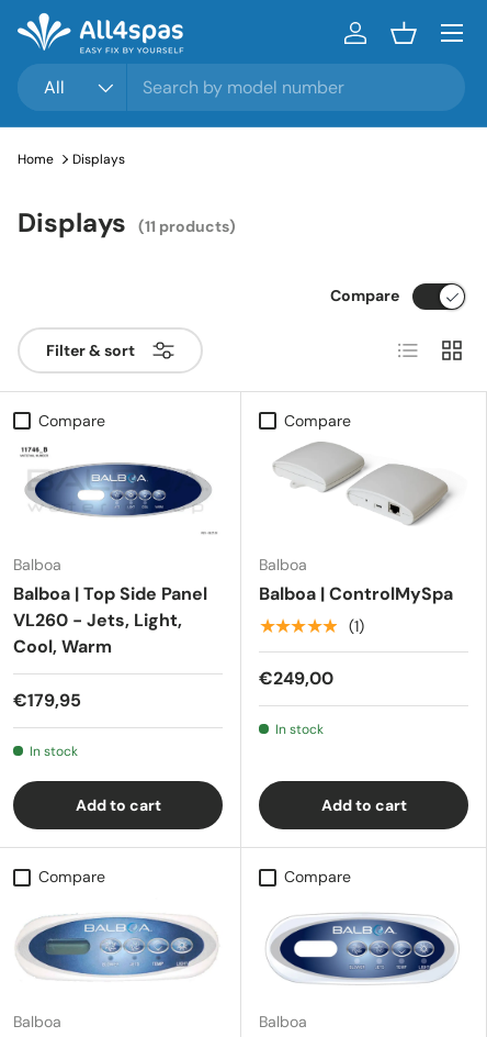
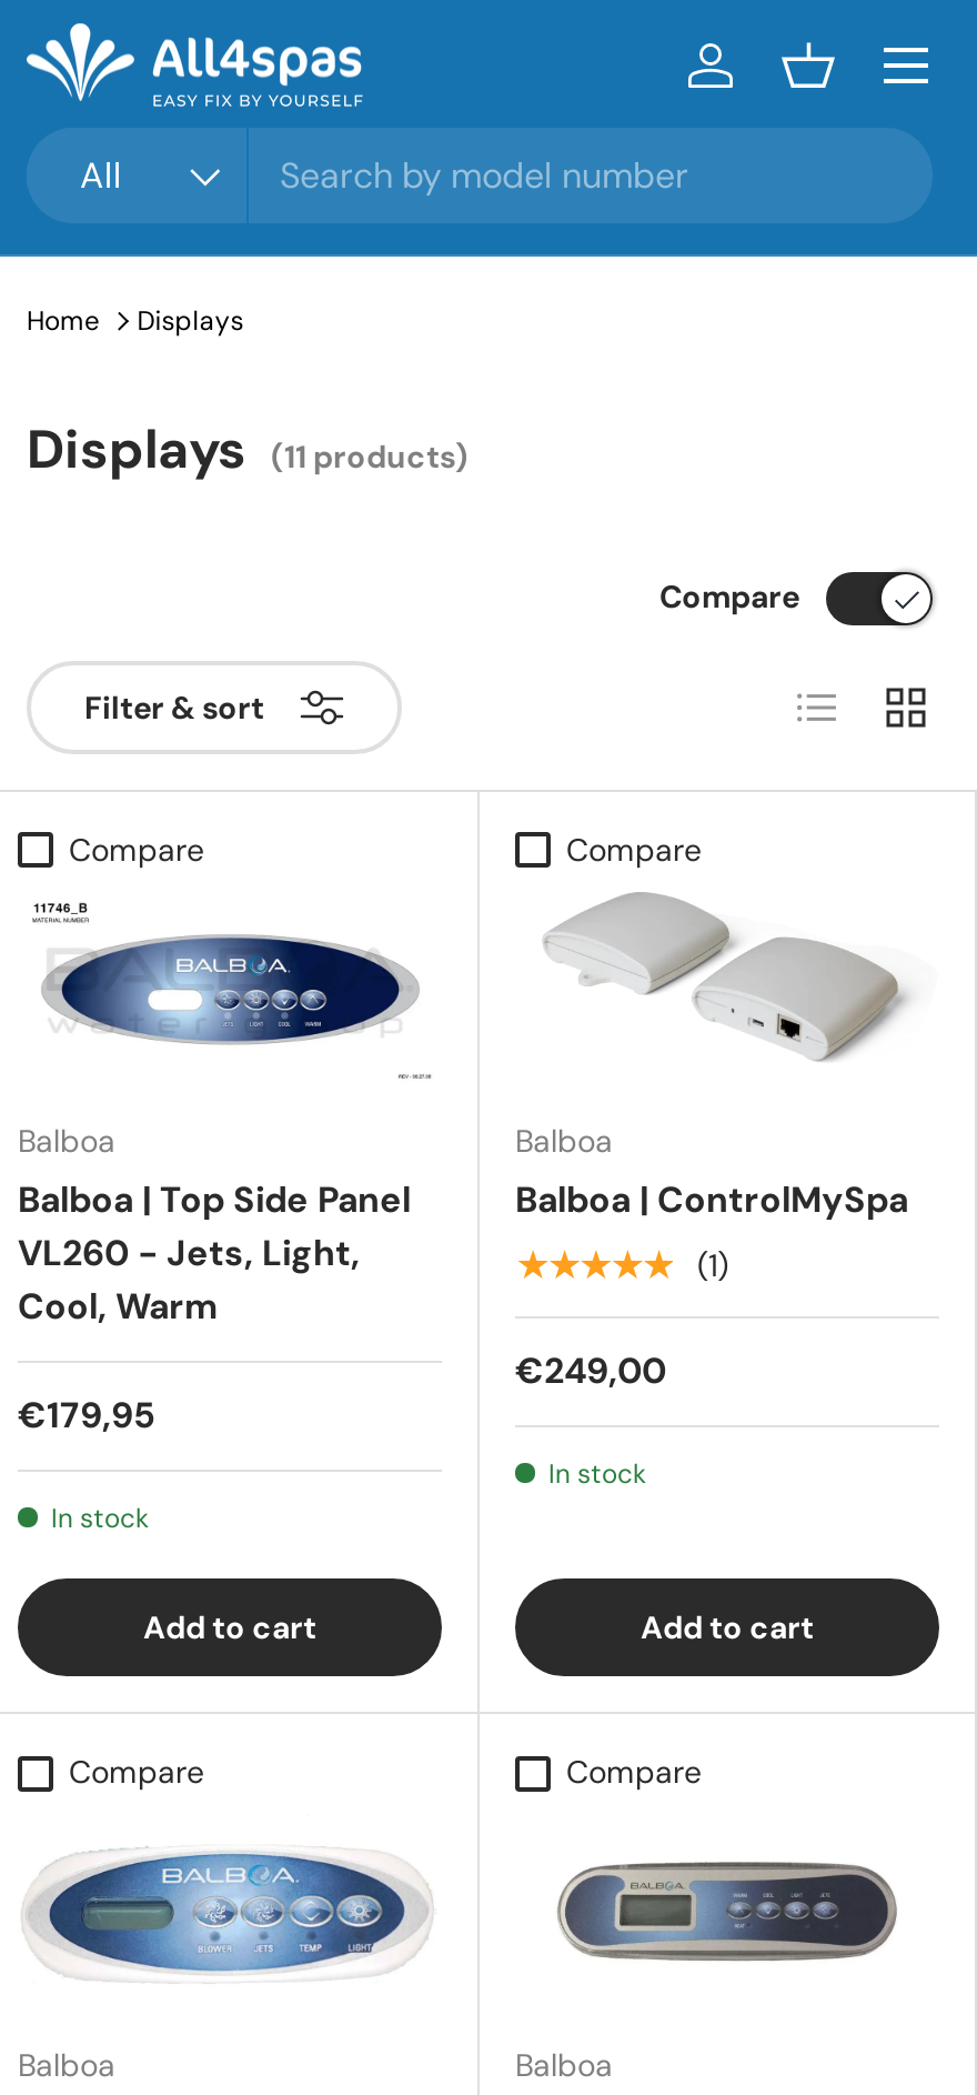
[270,913,455,982] [image] -> [540,1854,910,1983] [image]

